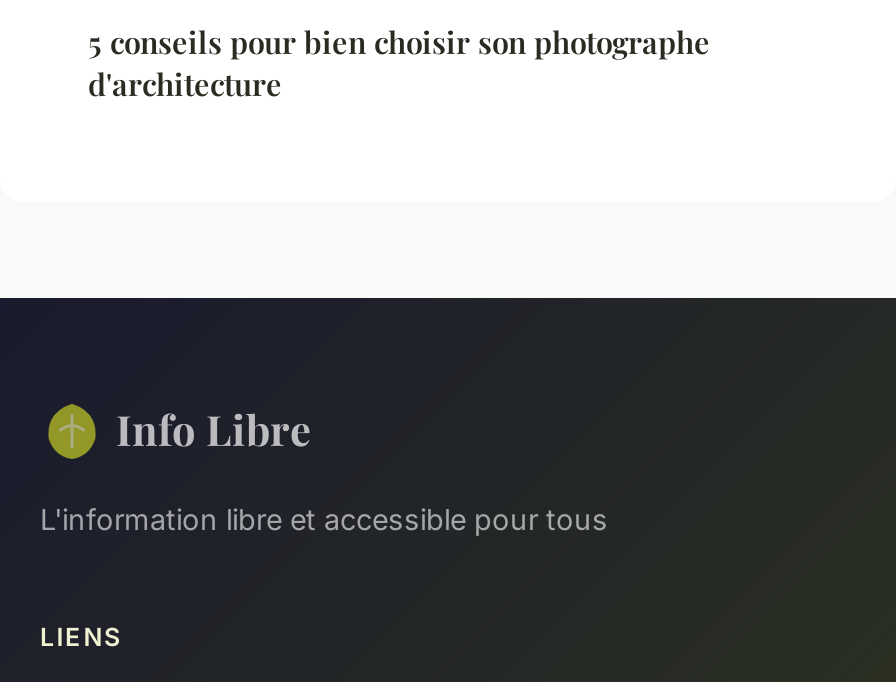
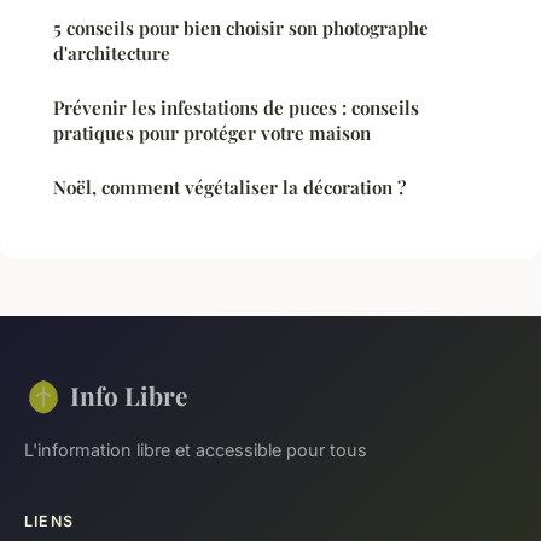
none -> [53,95,419,199] Prévenir les infestations de puces : conseils | pratiques pour protéger votre maison | Noël, comment végétaliser la décoration ?

